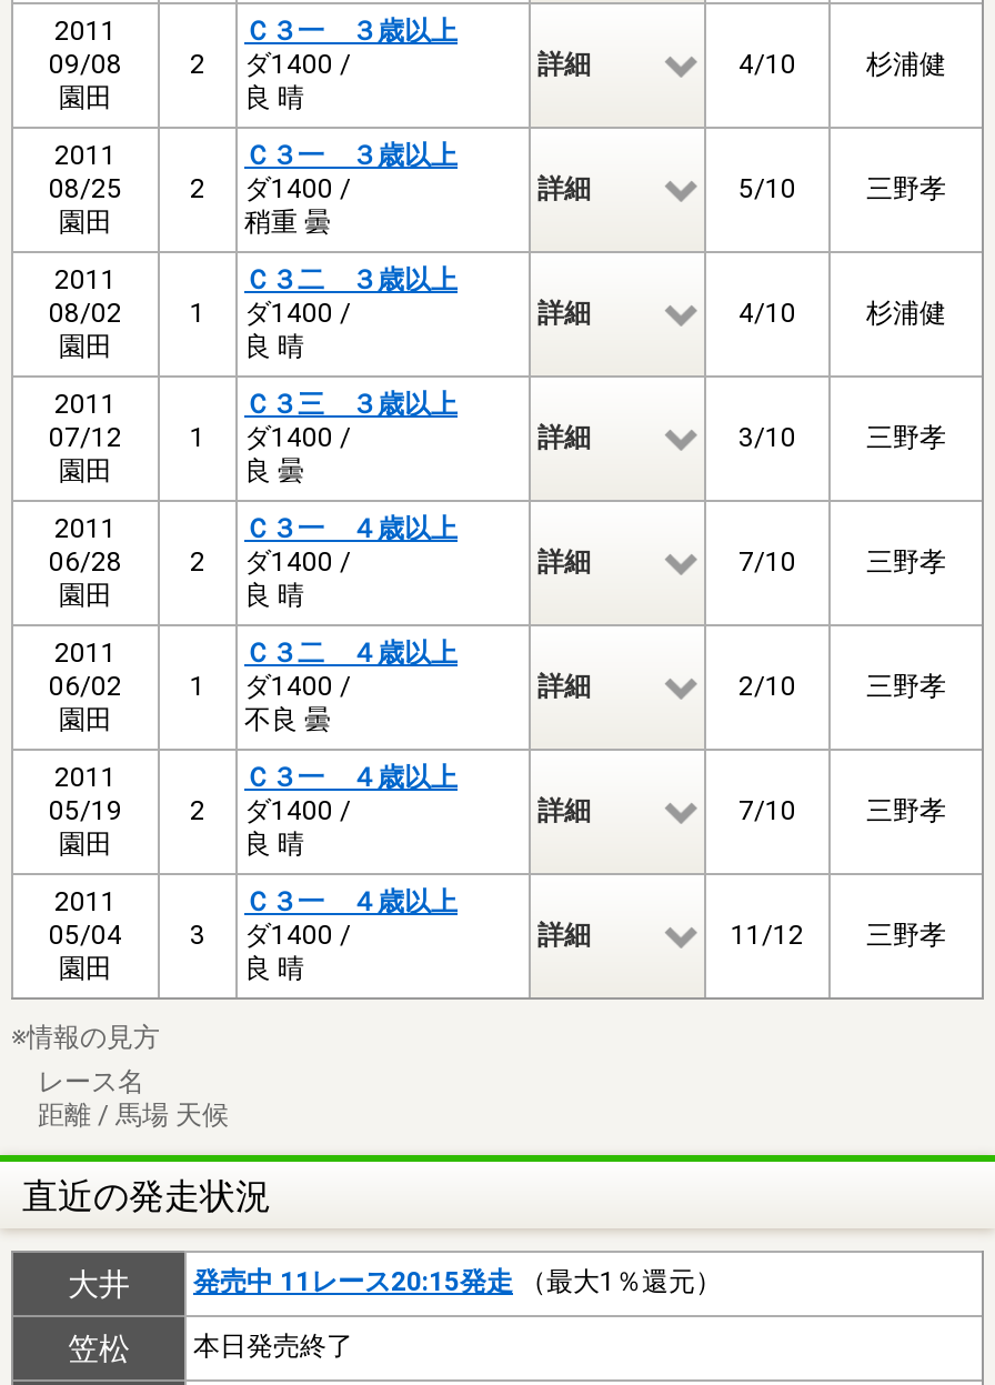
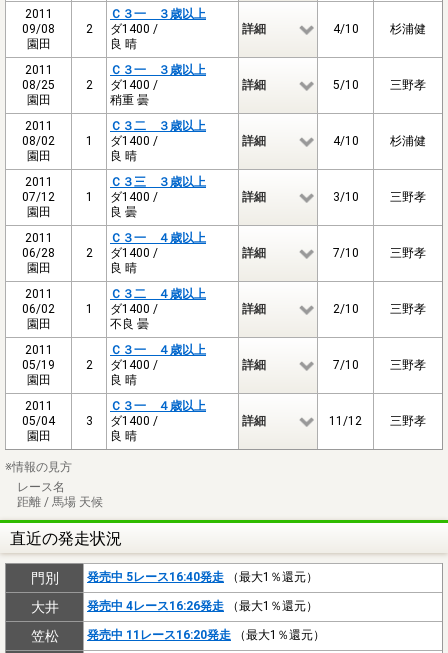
none -> [30,570,318,586] 門別 | 発売中 5レース16:40発走（最大1％還元）
[193,1266,722,1297] 発売中 11レース20:15発走（最大1％還元） -> [87,599,318,613] 発売中 4レース16:26発走（最大1％還元）
[193,1330,353,1361] 本日発売終了 -> [87,628,325,642] 発売中 11レース16:20発走（最大1％還元）

